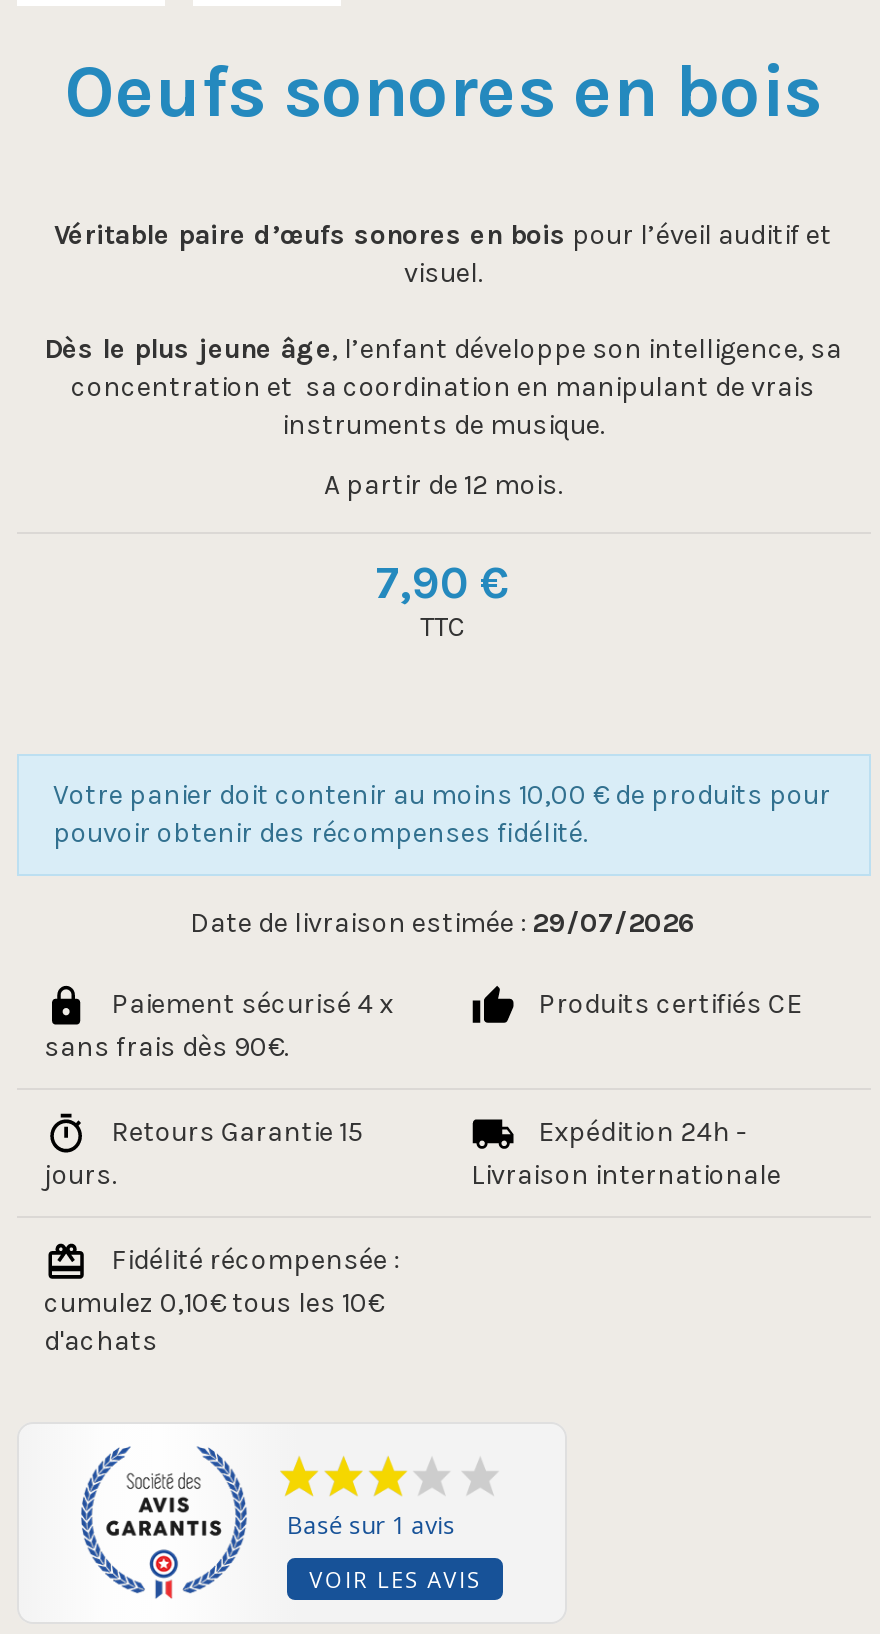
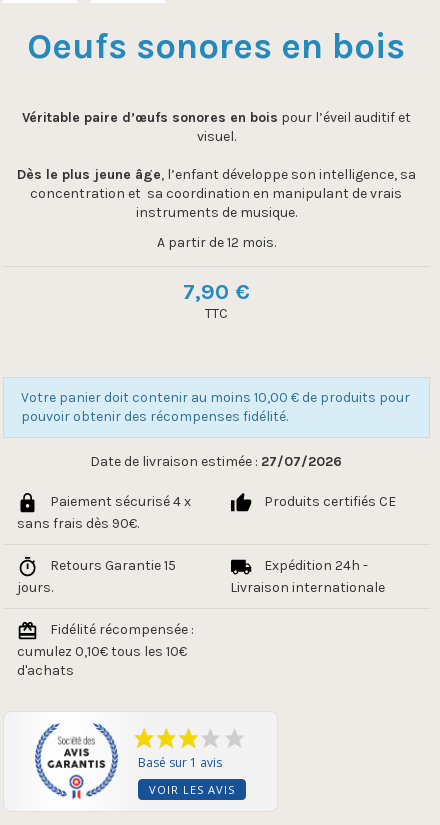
[190,905,696,939] Date de livraison estimée : 29/07/2026 -> [90,453,342,470] Date de livraison estimée : 27/07/2026

